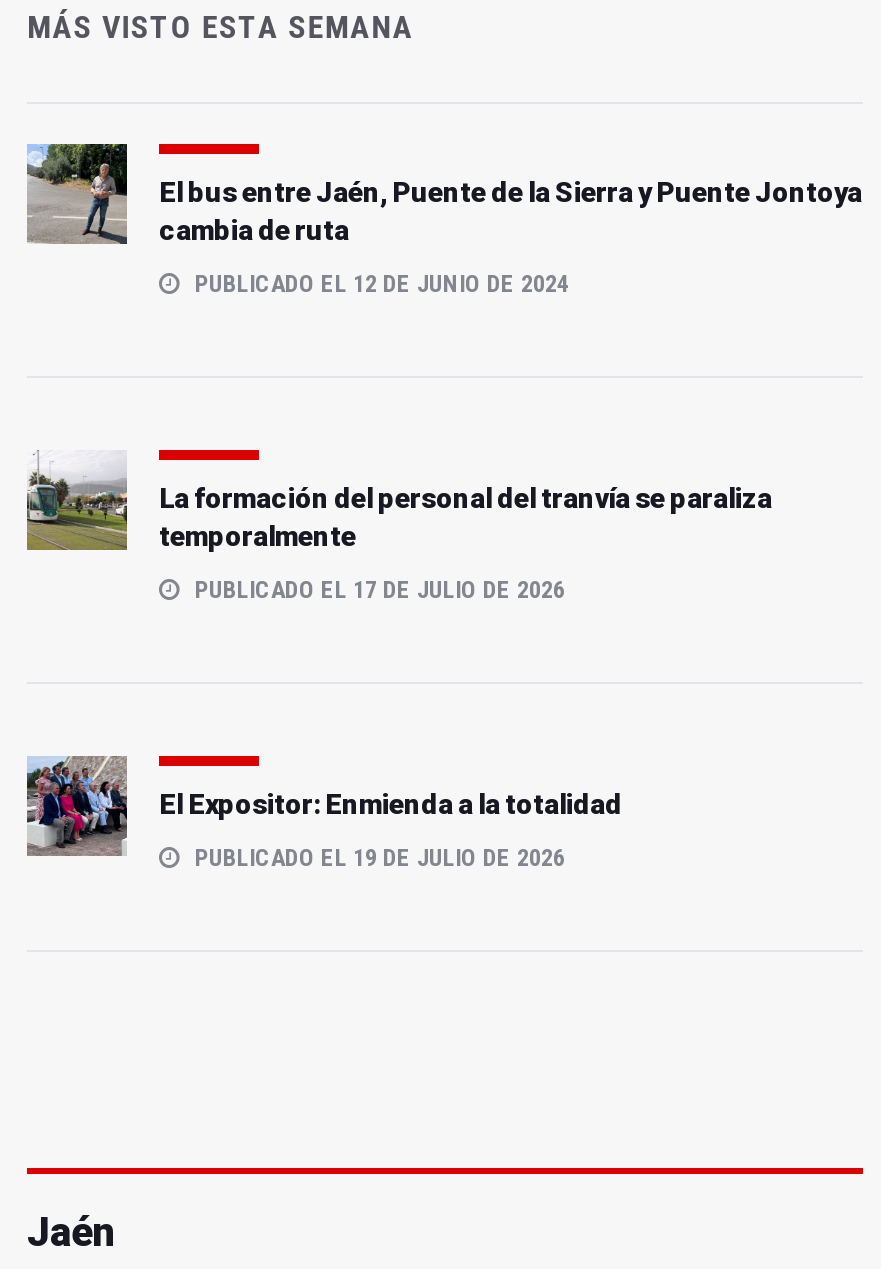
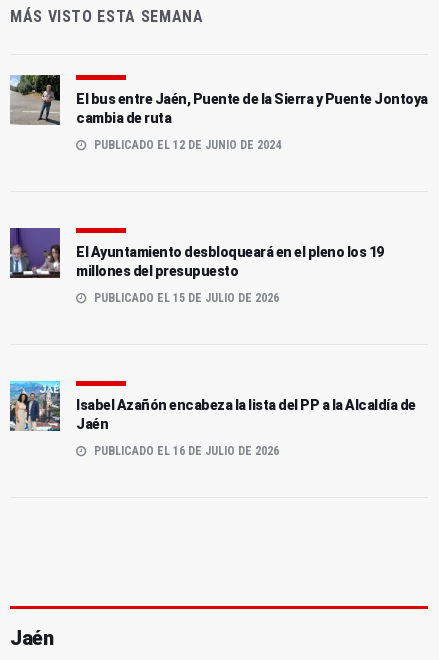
[25,450,772,552] [image] | La formación del personal del tranvía se paraliza | temporalmente -> [9,227,383,279] [image] | El Ayuntamiento desbloqueará en el pleno los 19 | millones del presupuesto
[189,576,565,604] PUBLICADO EL 17 DE JULIO DE 2026 -> [91,291,279,305] PUBLICADO EL 15 DE JULIO DE 2026
[27,754,622,858] [image] | El Expositor: Enmienda a la totalidad -> [9,380,415,432] [image] | Isabel Azañón encabeza la lista del PP a la Alcaldía de | Jaén
[189,844,565,872] PUBLICADO EL 19 DE JULIO DE 2026 -> [91,444,279,458] PUBLICADO EL 16 DE JULIO DE 2026

